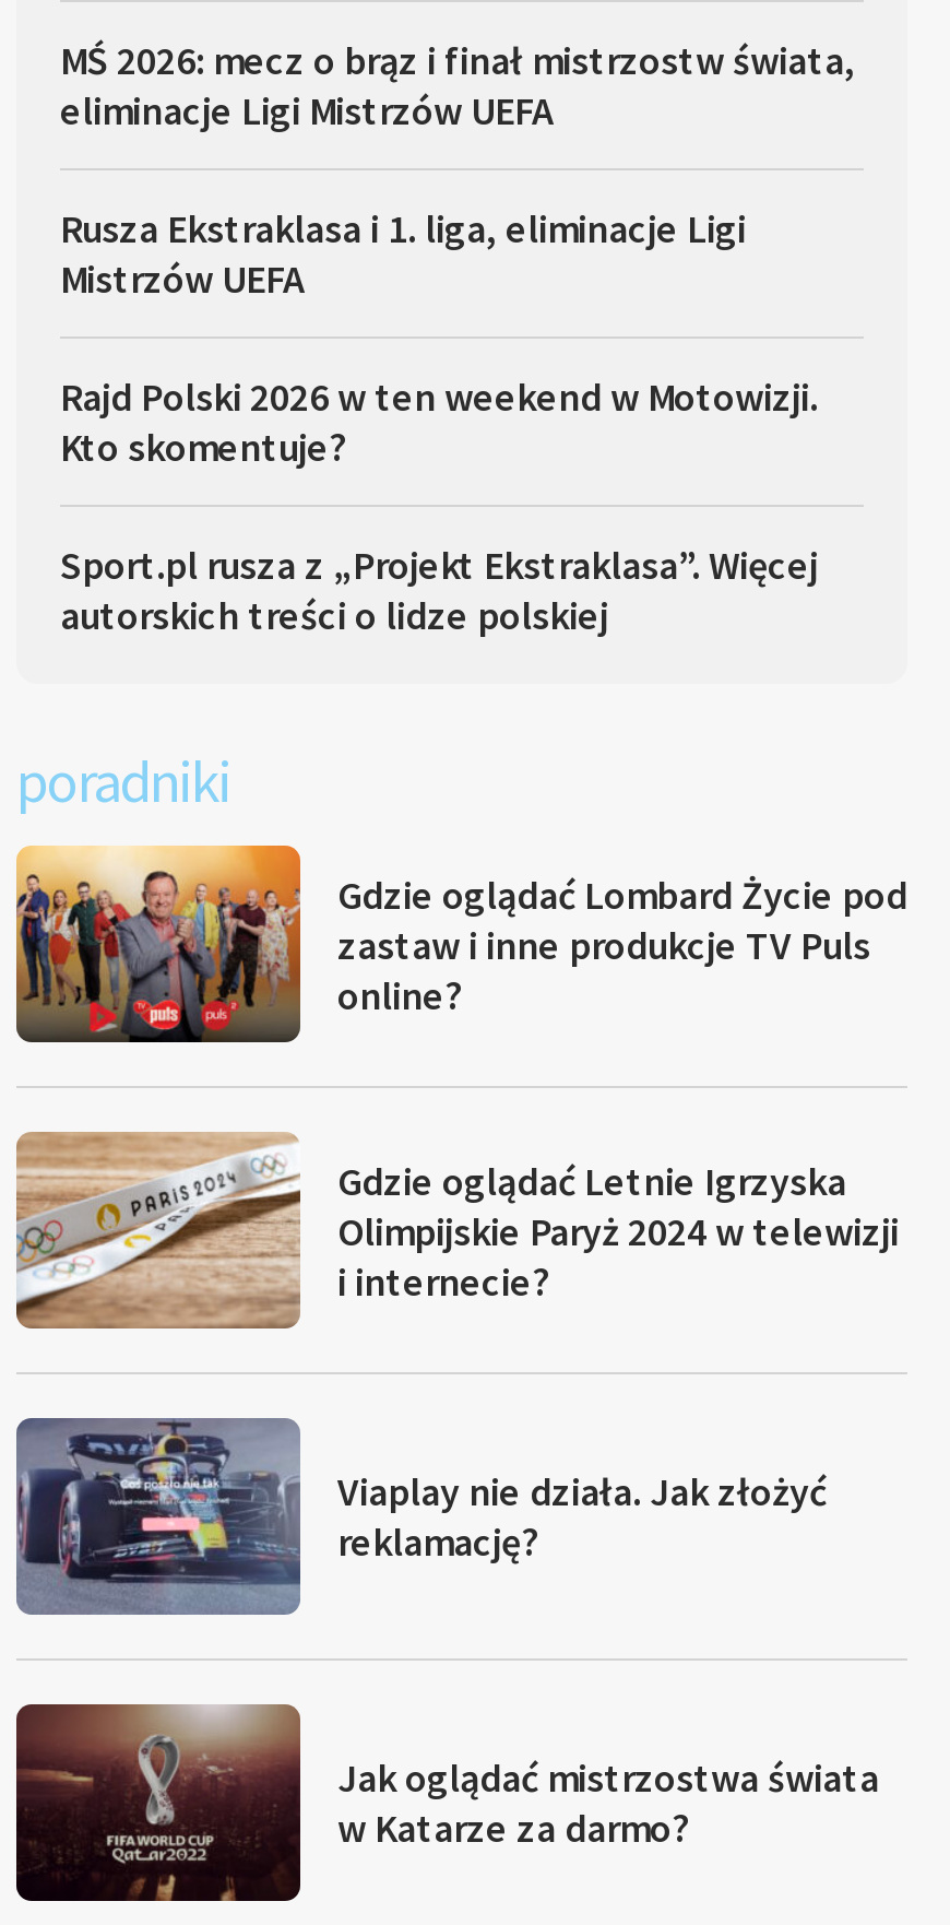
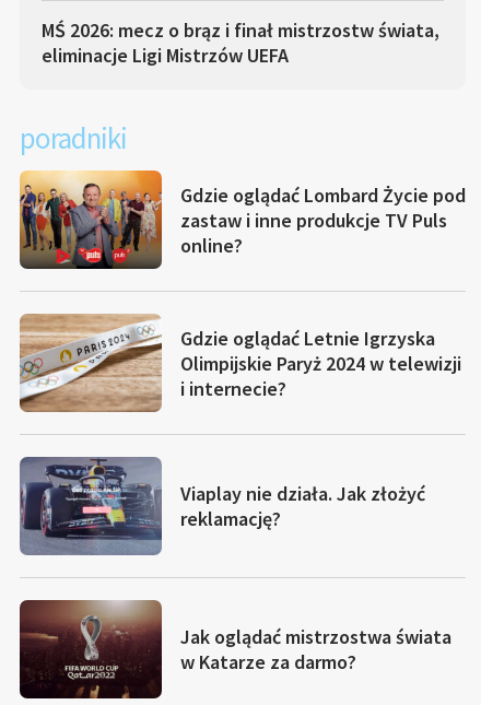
[60,203,818,640] Rusza Ekstraklasa i 1. liga, eliminacje Ligi | Mistrzów UEFA | Rajd Polski 2026 w ten weekend w Motowizji. | Kto skomentuje? | Sport.pl rusza z „Projekt Ekstraklasa”. Więcej | autorskich treści o lidze polskiej -> none

